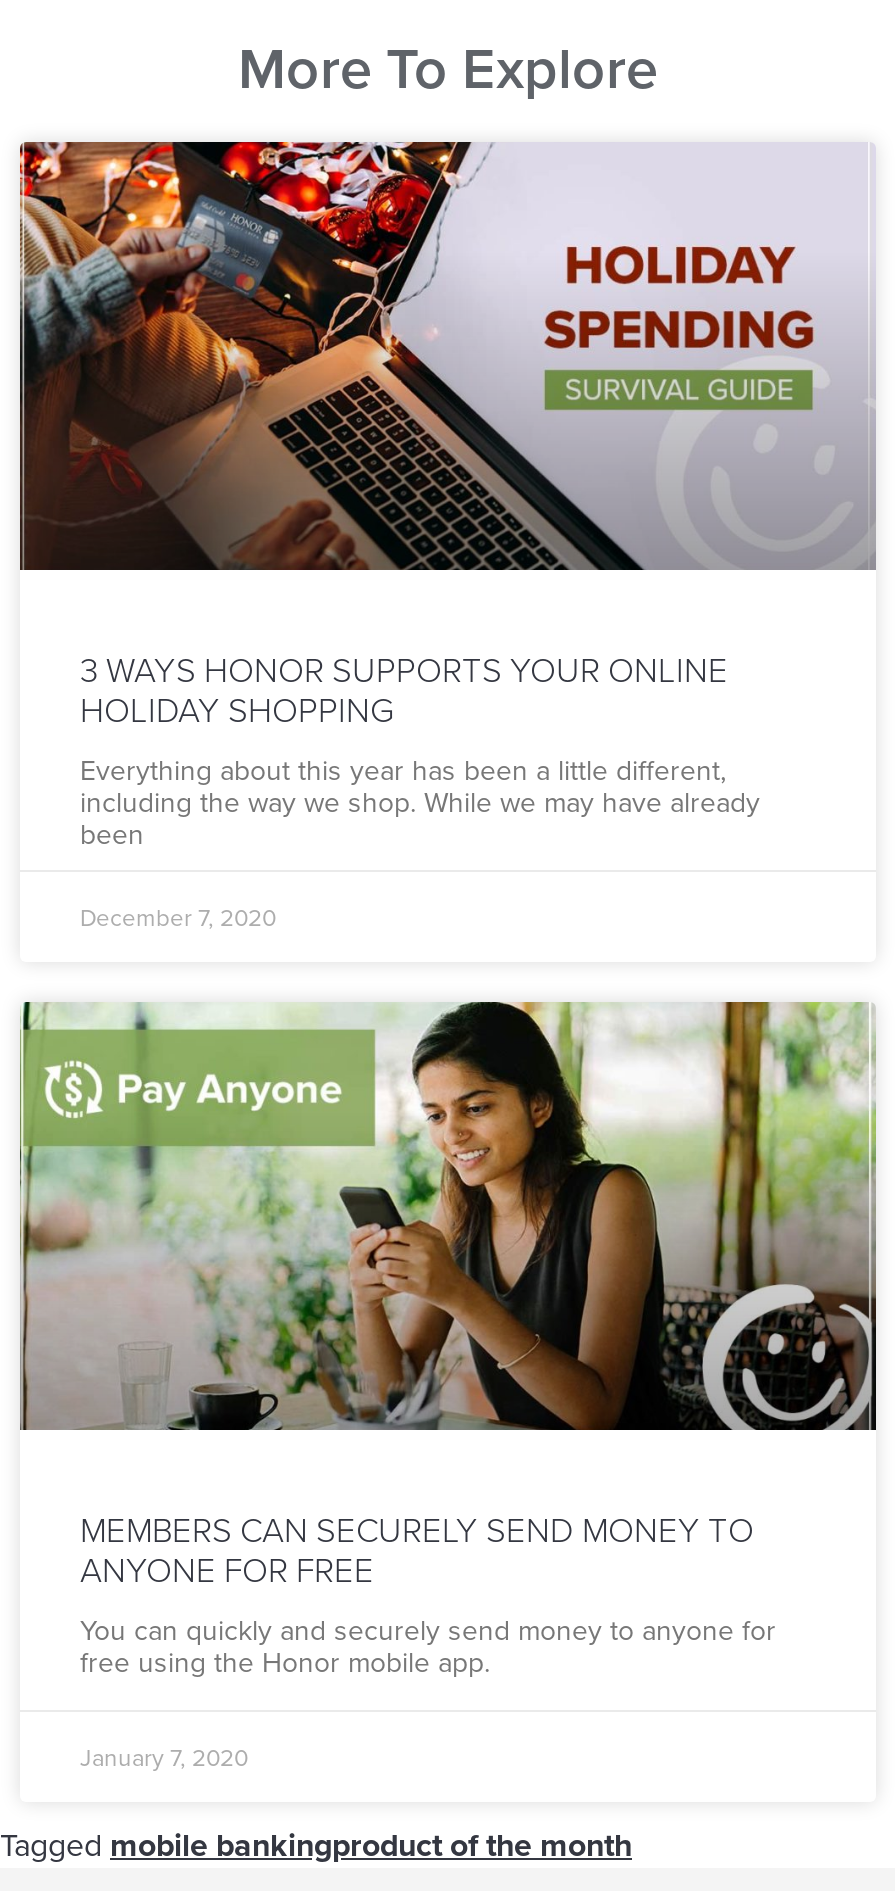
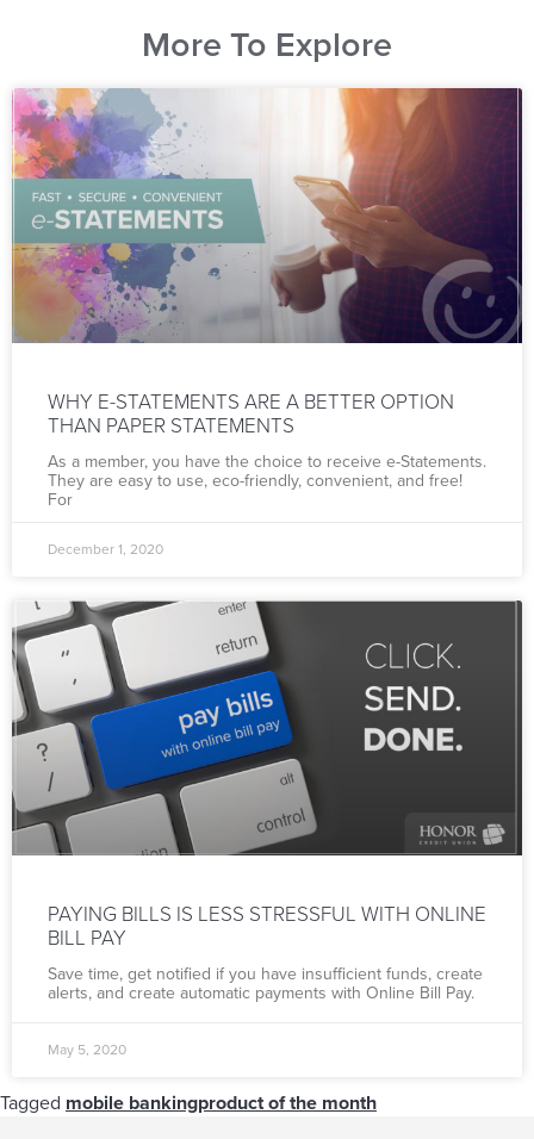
[18,140,876,854] [image] | 3 WAYS HONOR SUPPORTS YOUR ONLINE | HOLIDAY SHOPPING | Everything about this year has been a little different, | including the way we shop. While we may have already | been -> [11,87,523,512] [image] | WHY E-STATEMENTS ARE A BETTER OPTION | THAN PAPER STATEMENTS | As a member, you have the choice to receive e-Statements. | They are easy to use, eco-friendly, convenient, and free! | For
[80,900,276,934] December 7, 2020 -> [48,538,163,560] December 1, 2020
[20,1000,878,1682] [image] | MEMBERS CAN SECURELY SEND MONEY TO | ANYONE FOR FREE | You can quickly and securely send money to anyone for | free using the Honor mobile app. -> [12,600,523,1005] [image] | PAYING BILLS IS LESS STRESSFUL WITH ONLINE | BILL PAY | Save time, get notified if you have insufficient funds, create | alerts, and create automatic payments with Online Bill Pay.
[80,1740,248,1774] January 7, 2020 -> [48,1039,126,1060] May 5, 2020

